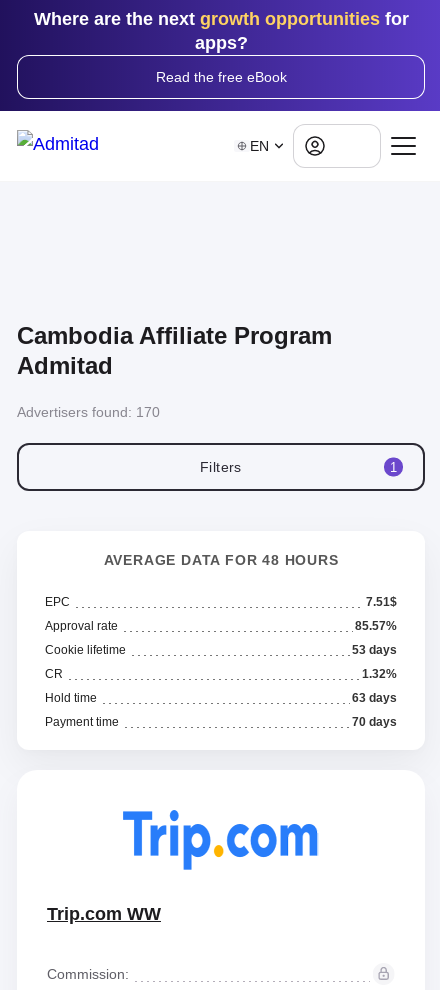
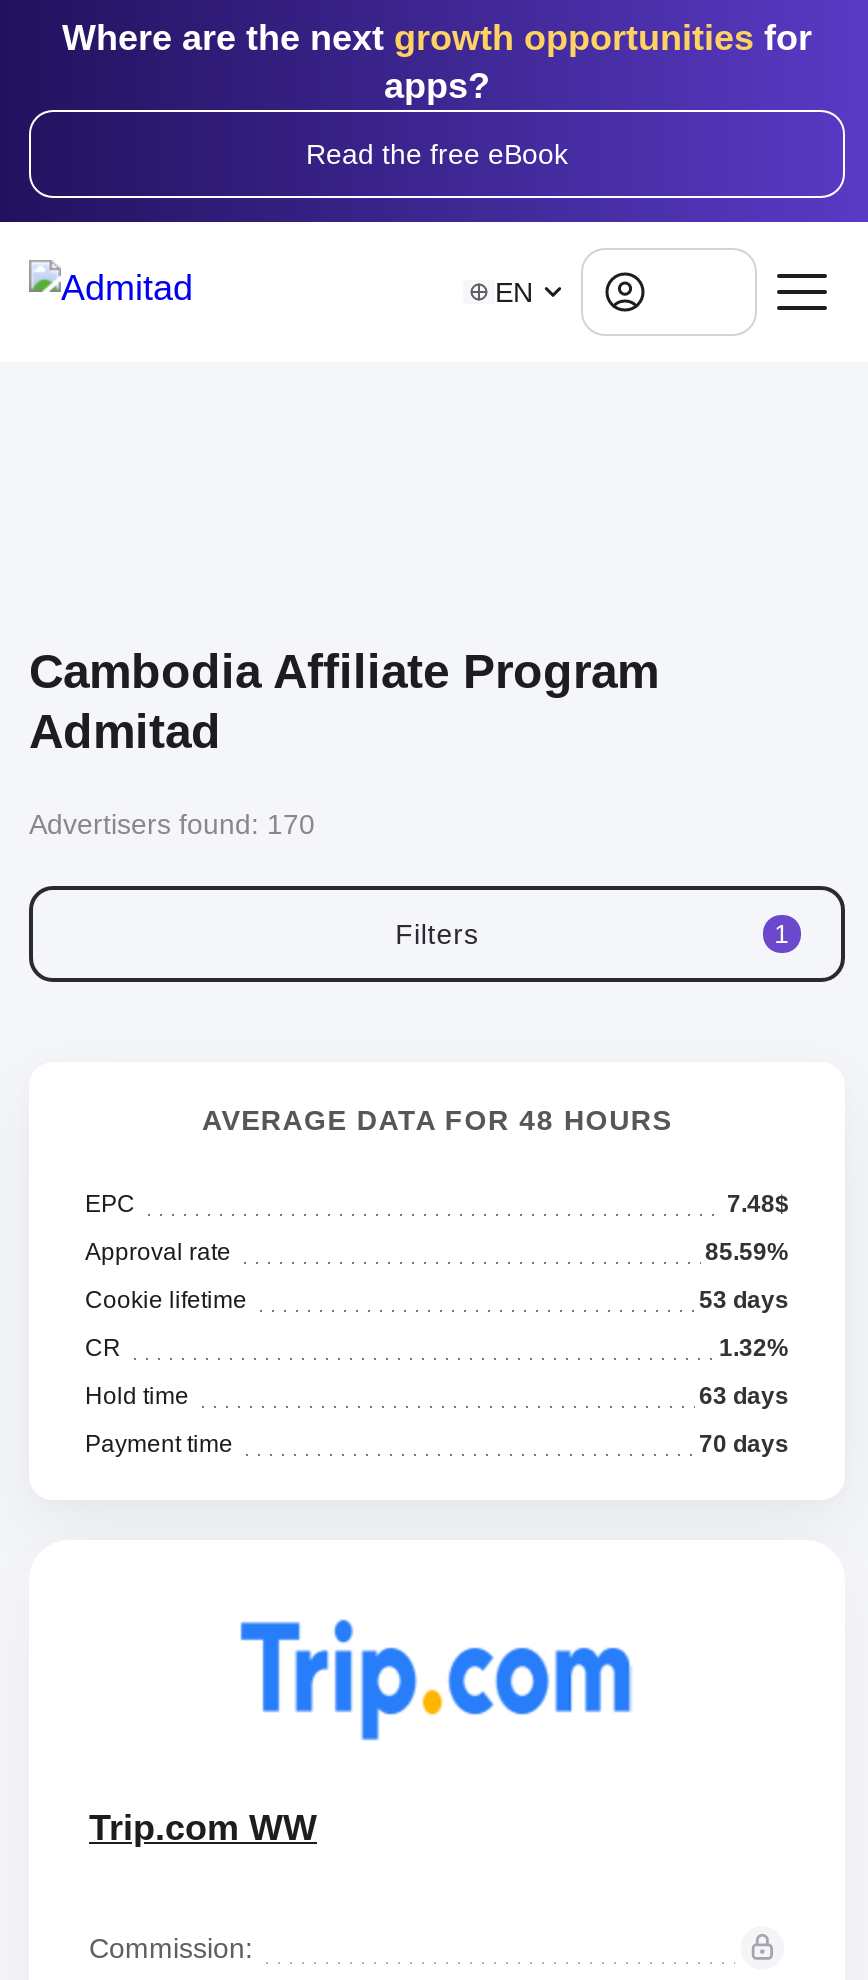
[366,595,397,609] 7.51$ -> [727,1190,789,1218] 7.48$
[355,619,397,633] 85.57% -> [705,1238,789,1266] 85.59%

